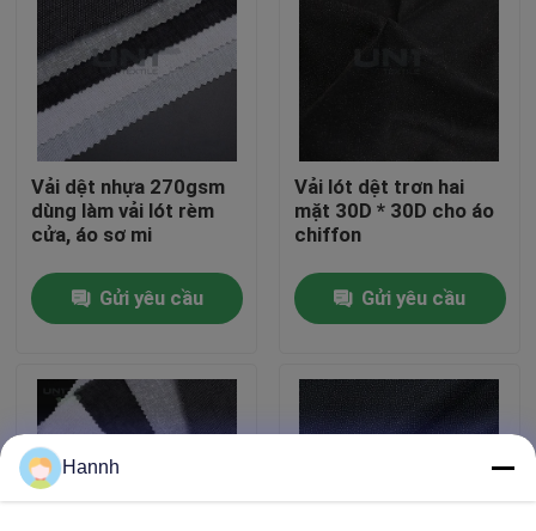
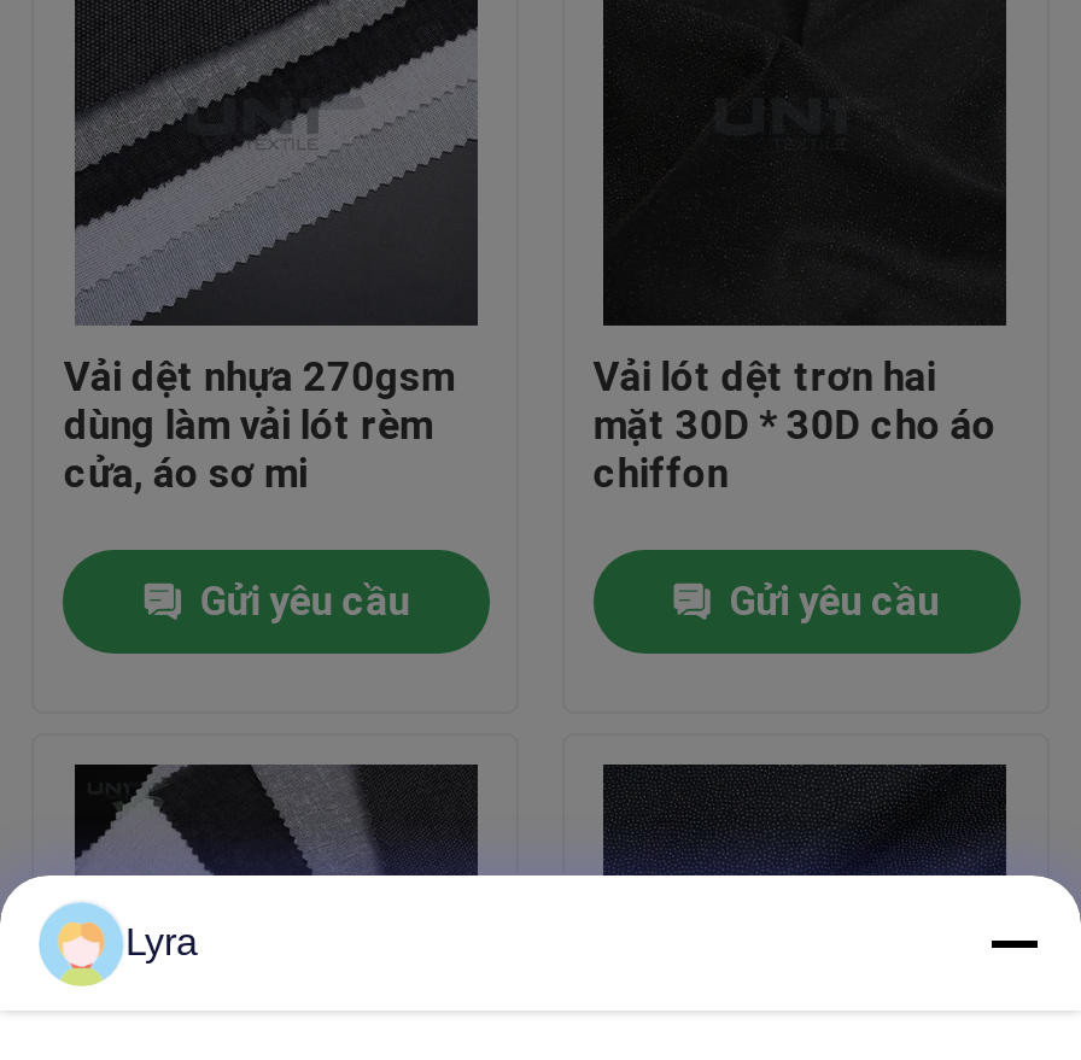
[62,457,120,477] Hannh -> [125,921,198,962] Lyra

